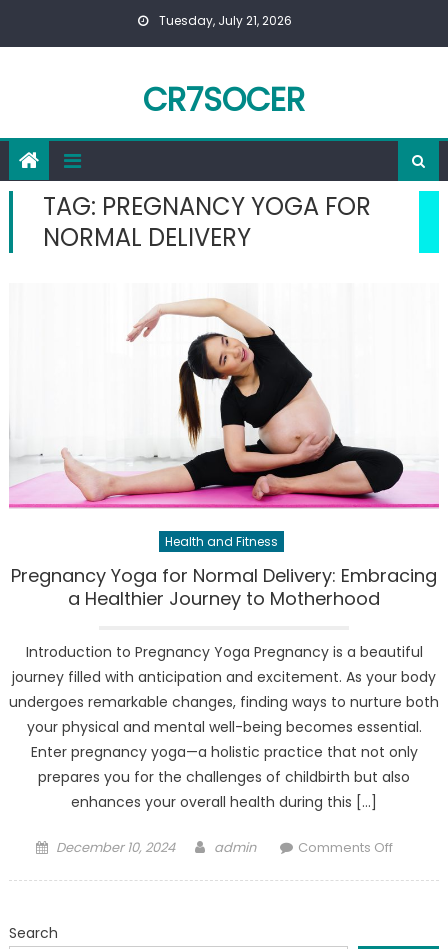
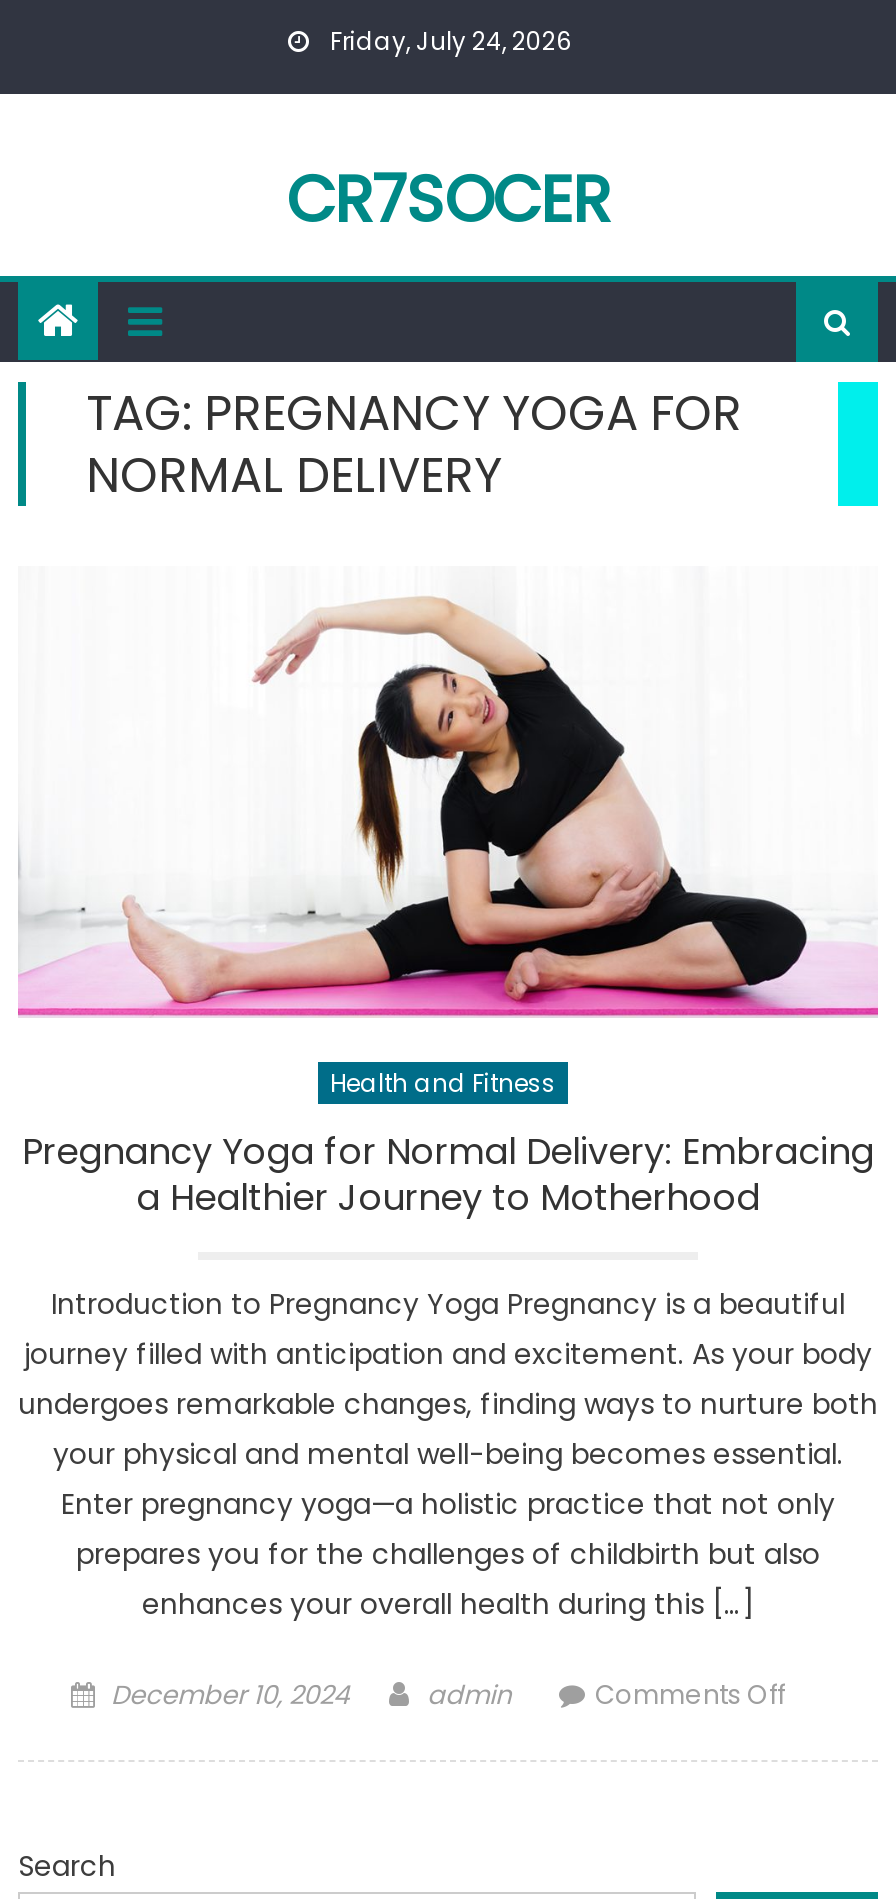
[156,12,292,29] Tuesday, July 21, 2026 -> [324,24,572,58] Friday, July 24, 2026

